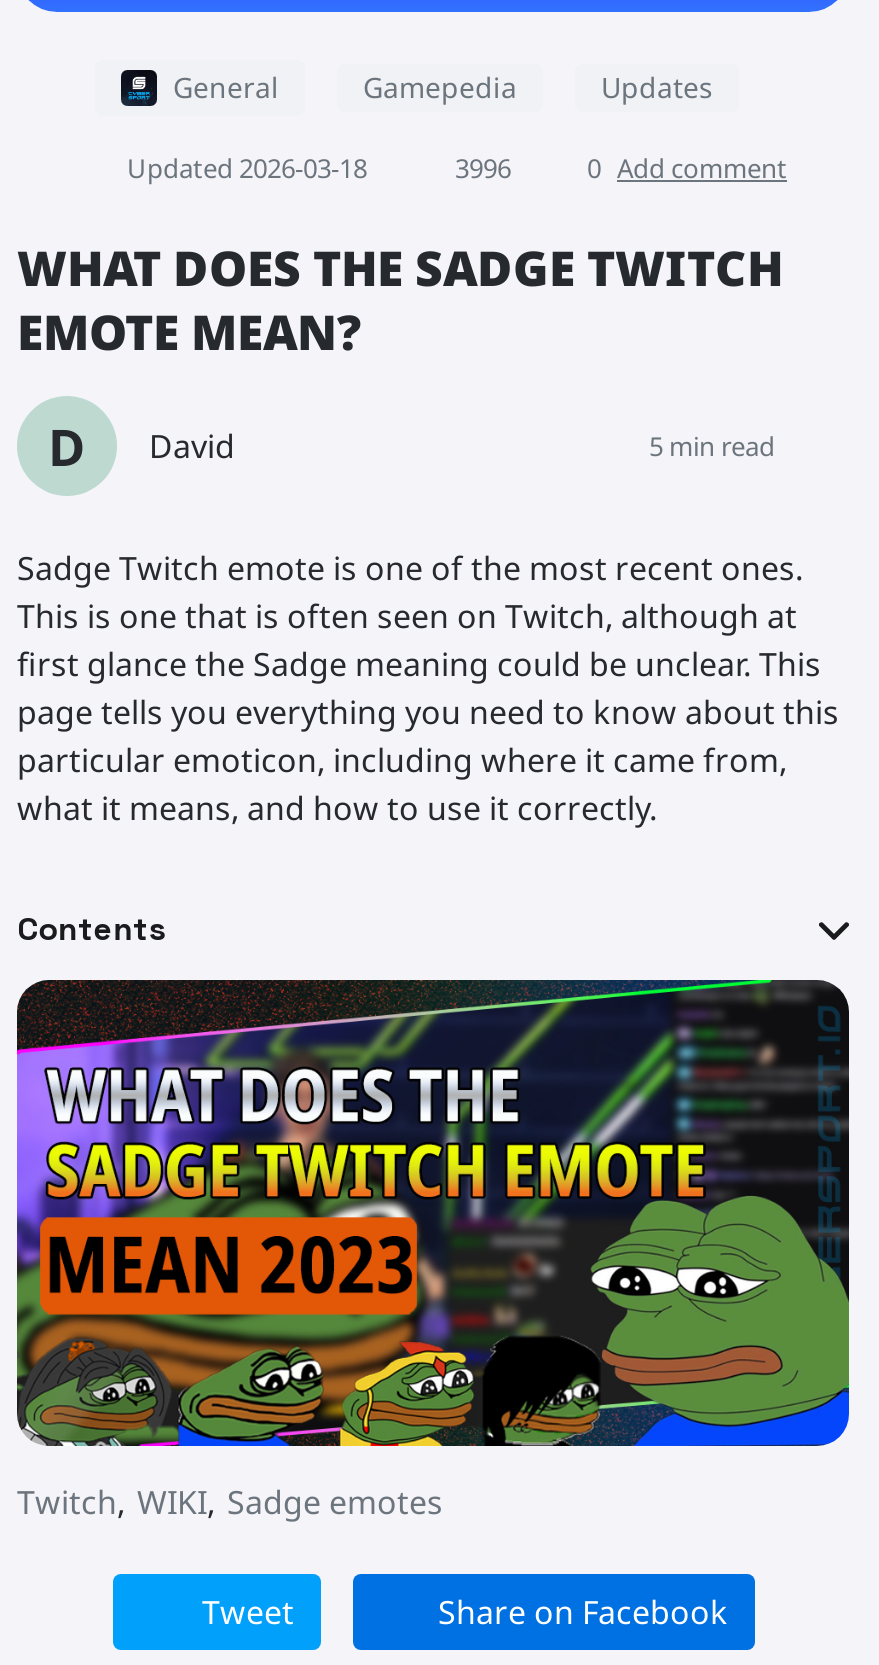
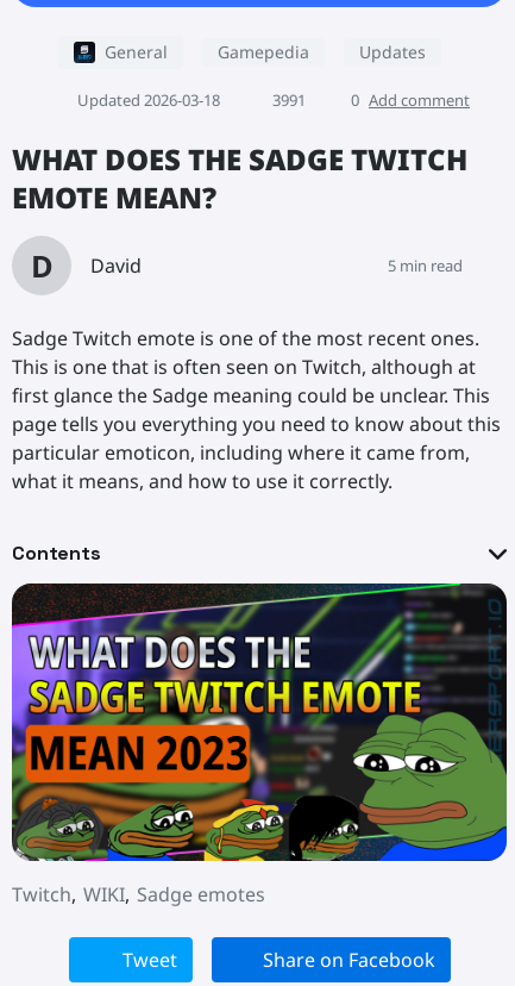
[455,149,511,185] 3996 -> [272,89,306,110] 3991

